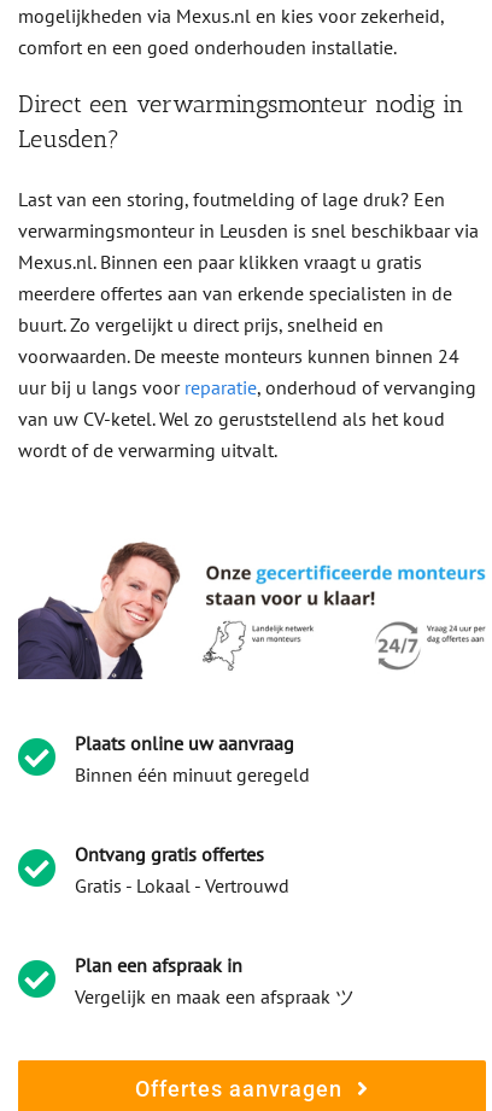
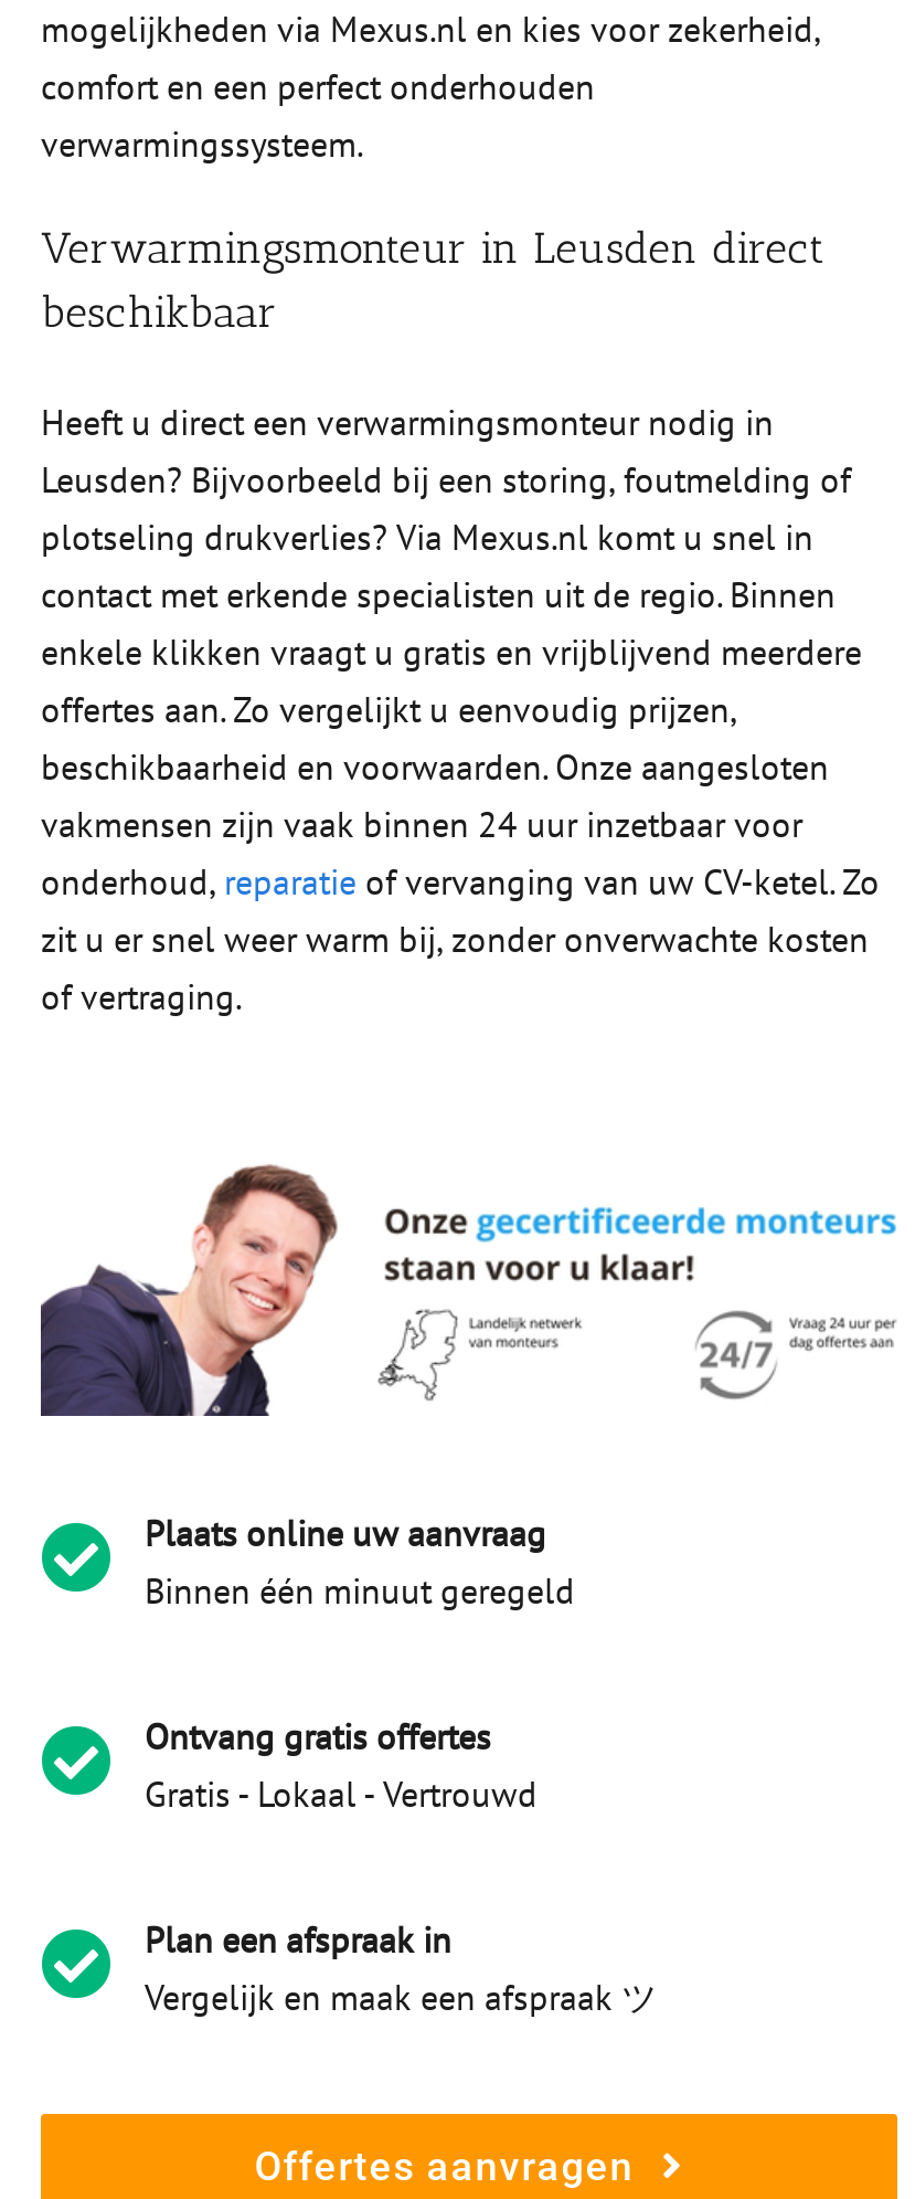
[18,35,397,60] comfort en een goed onderhouden installatie. -> [41,65,595,167] comfort en een perfect onderhouden | verwarmingssysteem.
[18,90,464,154] Direct een verwarmingsmonteur nodig in | Leusden? -> [41,222,824,339] Verwarmingsmonteur in Leusden direct | beschikbaar
[18,187,479,462] Last van een storing, foutmelding of lage druk? Een | verwarmingsmonteur in Leusden is snel beschikbaar via | Mexus.nl. Binnen een paar klikken vraagt u gratis | meerdere offertes aan van erkende specialisten in de | buurt. Zo vergelijkt u direct prijs, snelheid en | voorwaarden. De meeste monteurs kunnen binnen 24 | uur bij u langs voor reparatie, onderhoud of vervanging | van uw CV-ketel. Wel zo geruststellend als het koud | wordt of de verwarming uitvalt. -> [41,400,880,1019] Heeft u direct een verwarmingsmonteur nodig in | Leusden? Bijvoorbeeld bij een storing, foutmelding of | plotseling drukverlies? Via Mexus.nl komt u snel in | contact met erkende specialisten uit de regio. Binnen | enkele klikken vraagt u gratis en vrijblijvend meerdere | offertes aan. Zo vergelijkt u eenvoudig prijzen, | beschikbaarheid en voorwaarden. Onze aangesloten | vakmensen zijn vaak binnen 24 uur inzetbaar voor | onderhoud, reparatie of vervanging van uw CV-ketel. Zo | zit u er snel weer warm bij, zonder onverwachte kosten | of vertraging.

